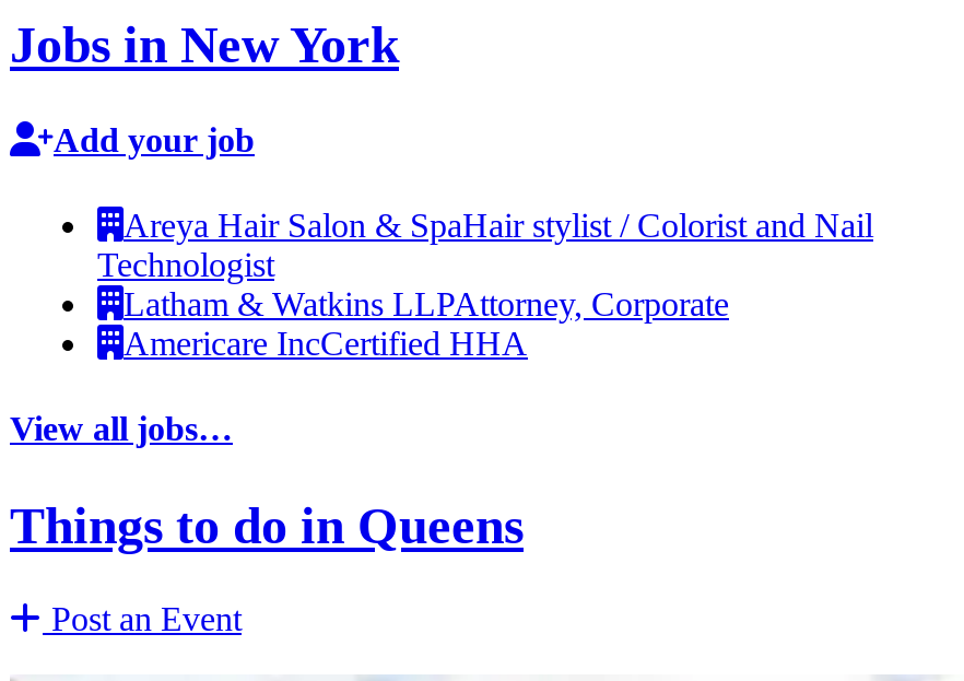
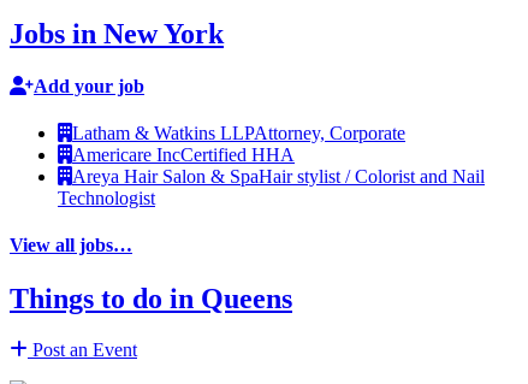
moved [97,207,873,284] -> [58,166,485,208]: Areya Hair Salon & SpaHair stylist / Colorist and Nail | Technologist
moved [124,286,729,362] -> [72,123,405,165]: Latham & Watkins LLPAttorney, Corporate | Americare IncCertified HHA

